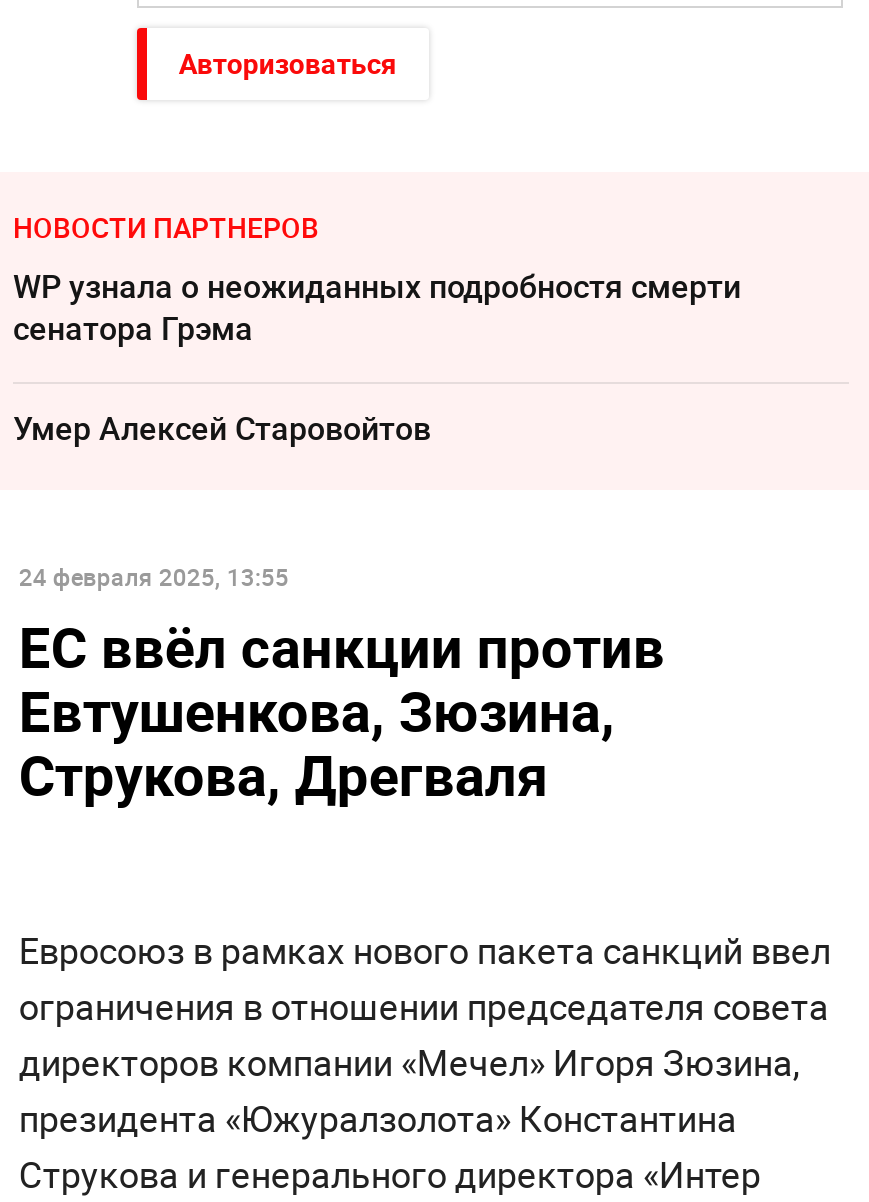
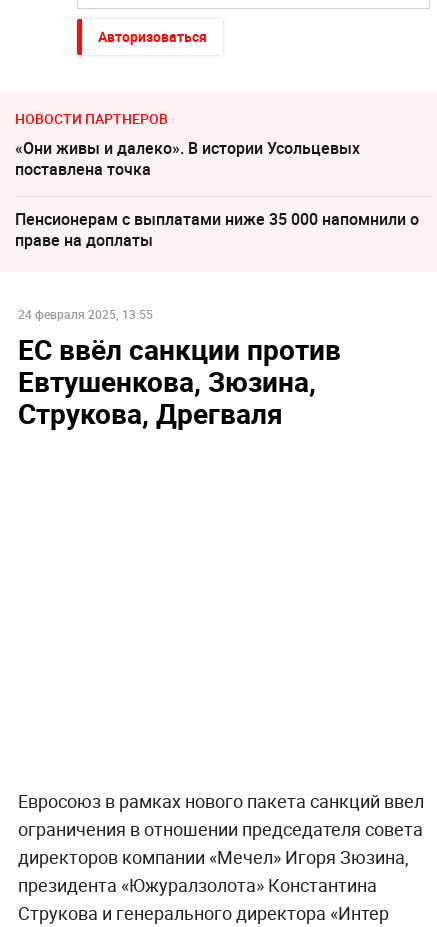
[13,264,741,350] WP узнала о неожиданных подробностя смерти | сенатора Грэма -> [15,137,360,180] «Они живы и далеко». В истории Усольцевых | поставлена точка
[13,406,431,450] Умер Алексeй Старовойтов -> [15,208,419,251] Пенсионерам с выплатами ниже 35 000 напомнили о | праве на доплаты

